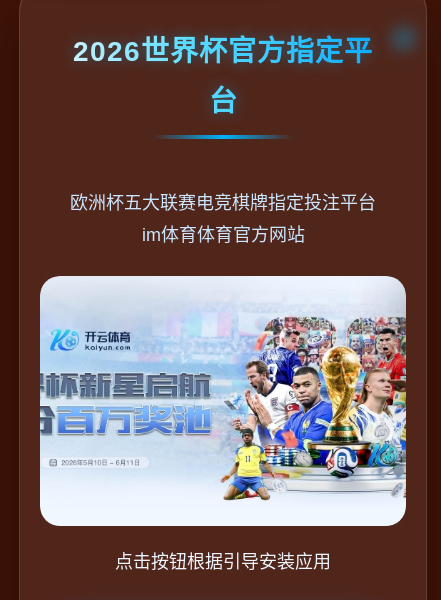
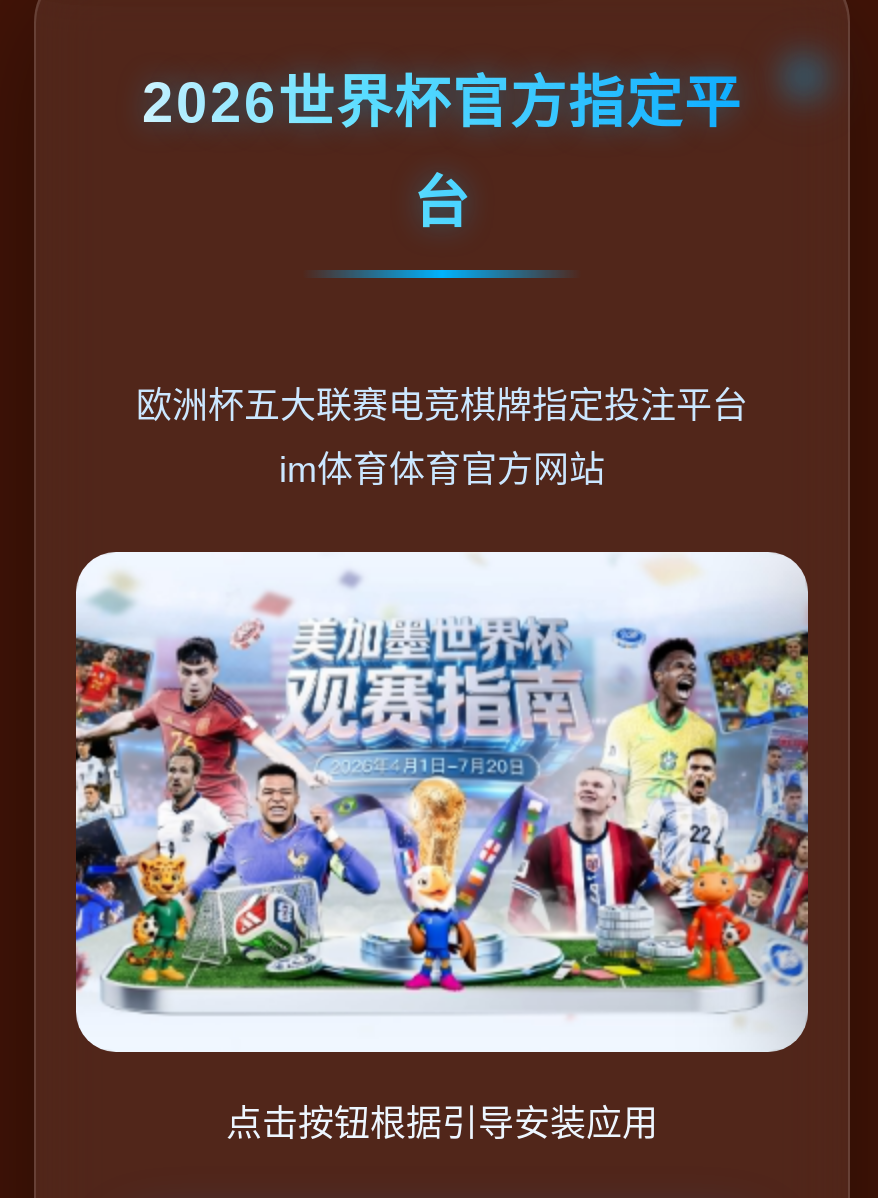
[39,282,407,516] [image] -> [74,562,810,1030] [image]

